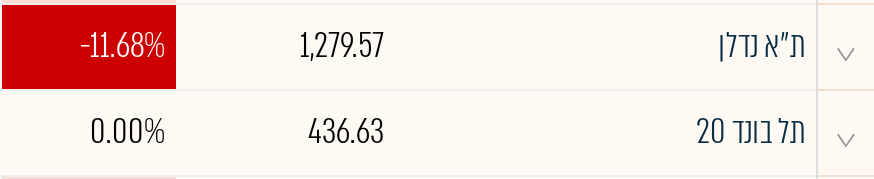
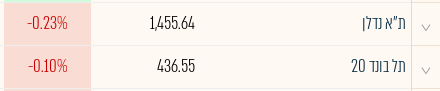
[80,21,166,71] -11.68% -> [27,11,68,36] -0.23%
[300,21,384,71] 1,279.57 -> [150,11,195,36] 1,455.64
[90,107,166,157] 0.00% -> [27,54,67,79] -0.10%
[308,107,384,157] 436.63 -> [157,54,195,79] 436.55

